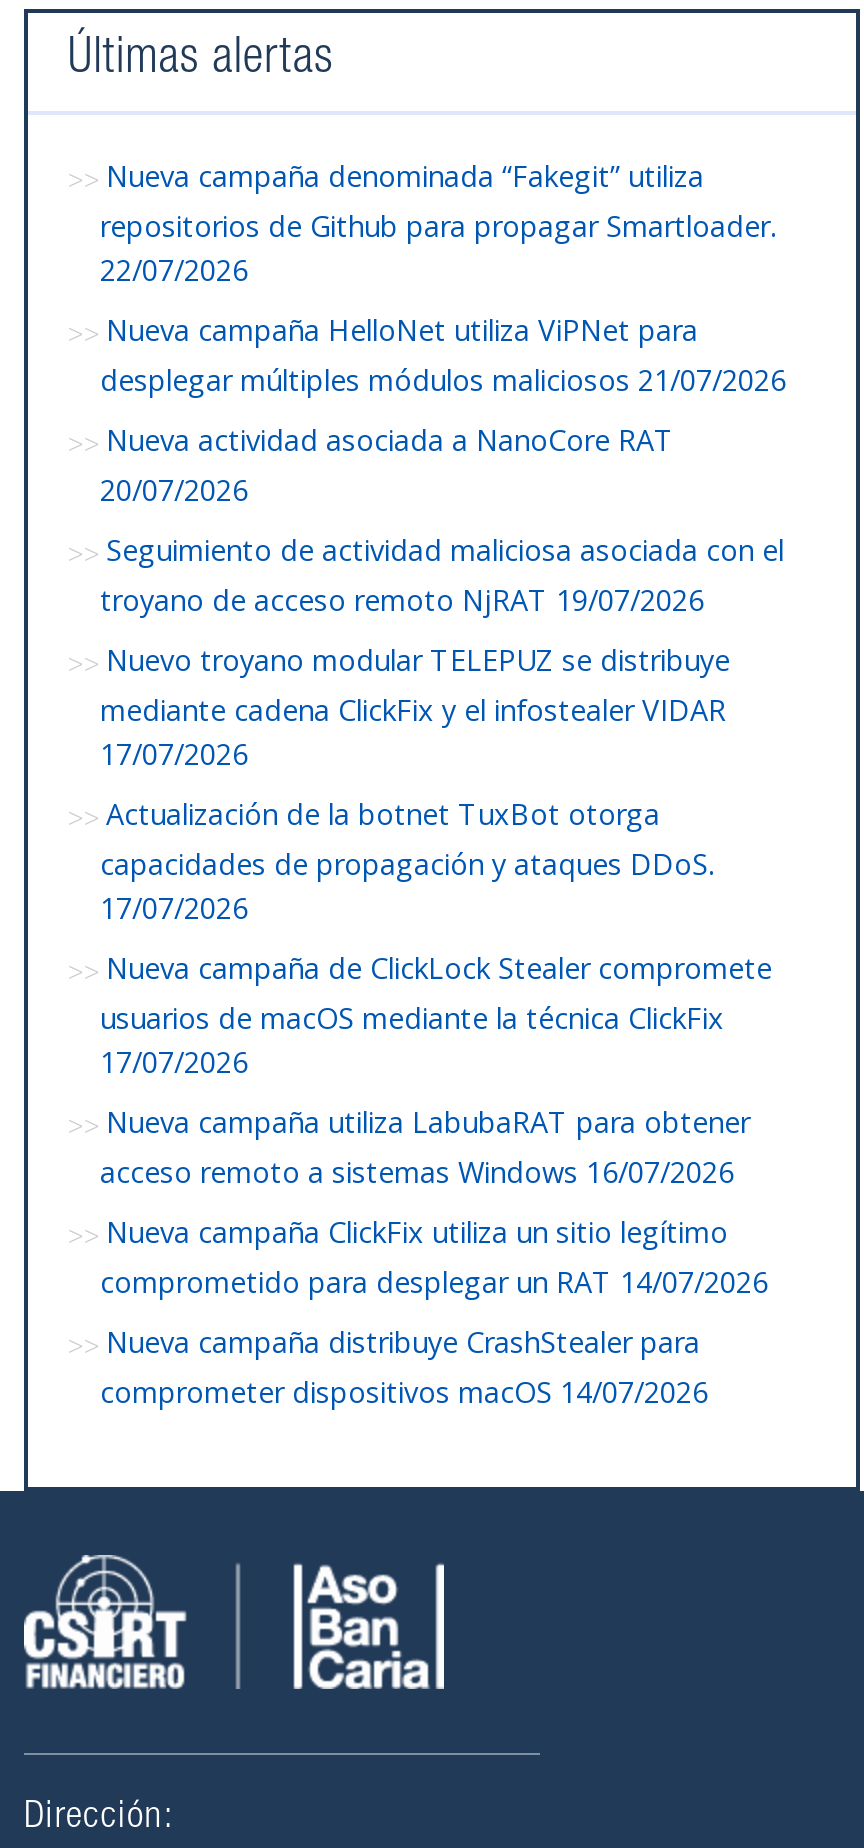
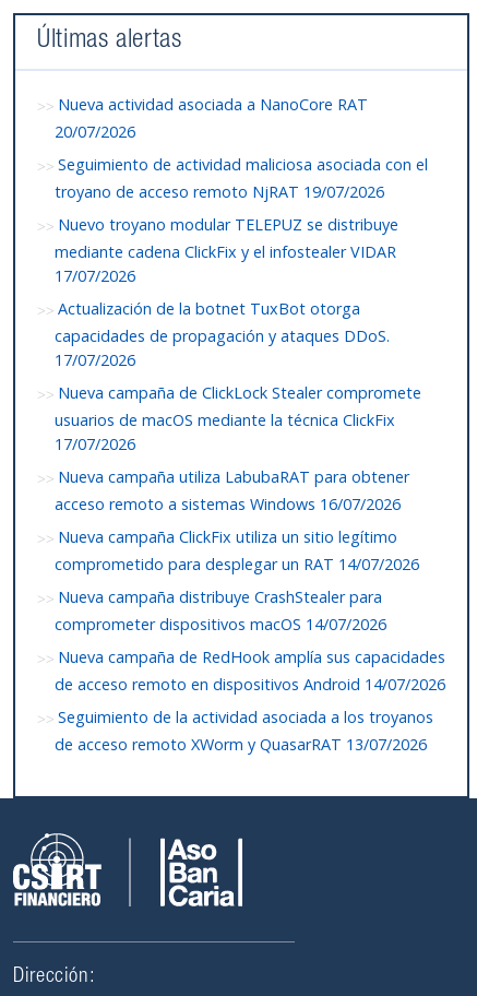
[100,157,786,399] Nueva campaña denominada “Fakegit” utiliza | repositorios de Github para propagar Smartloader. | 22/07/2026 | Nueva campaña HelloNet utiliza ViPNet para | desplegar múltiples módulos maliciosos 21/07/2026 -> none
moved [100,421,784,1411] -> [55,94,428,634]: Nueva actividad asociada a NanoCore RAT | 20/07/2026 | Seguimiento de actividad maliciosa asociada con el | ... | Nueva campaña distribuye CrashStealer para | comprometer dispositivos macOS 14/07/2026
none -> [55,646,445,754] Nueva campaña de RedHook amplía sus capacidades | de acceso remoto en dispositivos Android 14/07/2026 | Seguimiento de la actividad asociada a los troyanos | de acceso remoto XWorm y QuasarRAT 13/07/2026

